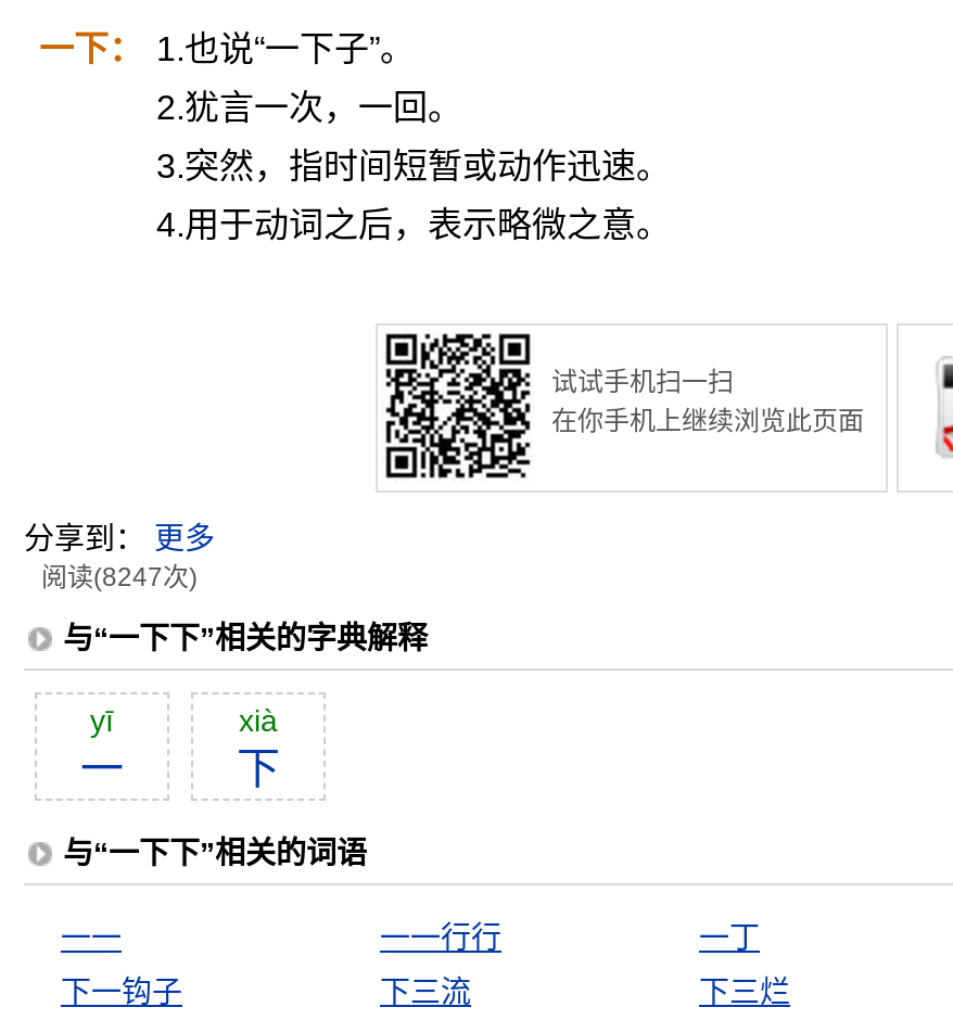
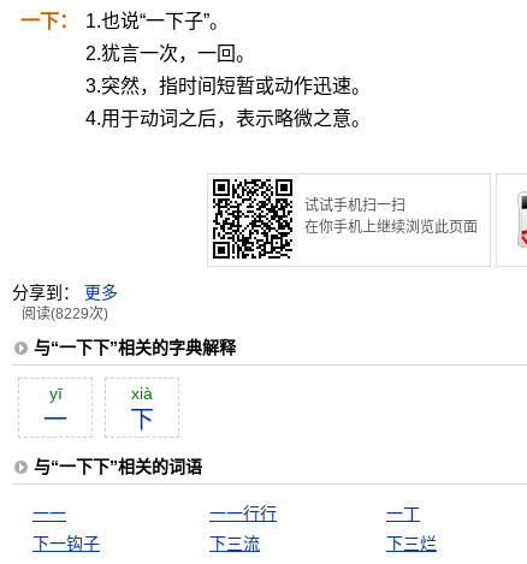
[41,562,198,592] 阅读(8247次) -> [22,305,108,322] 阅读(8229次)

